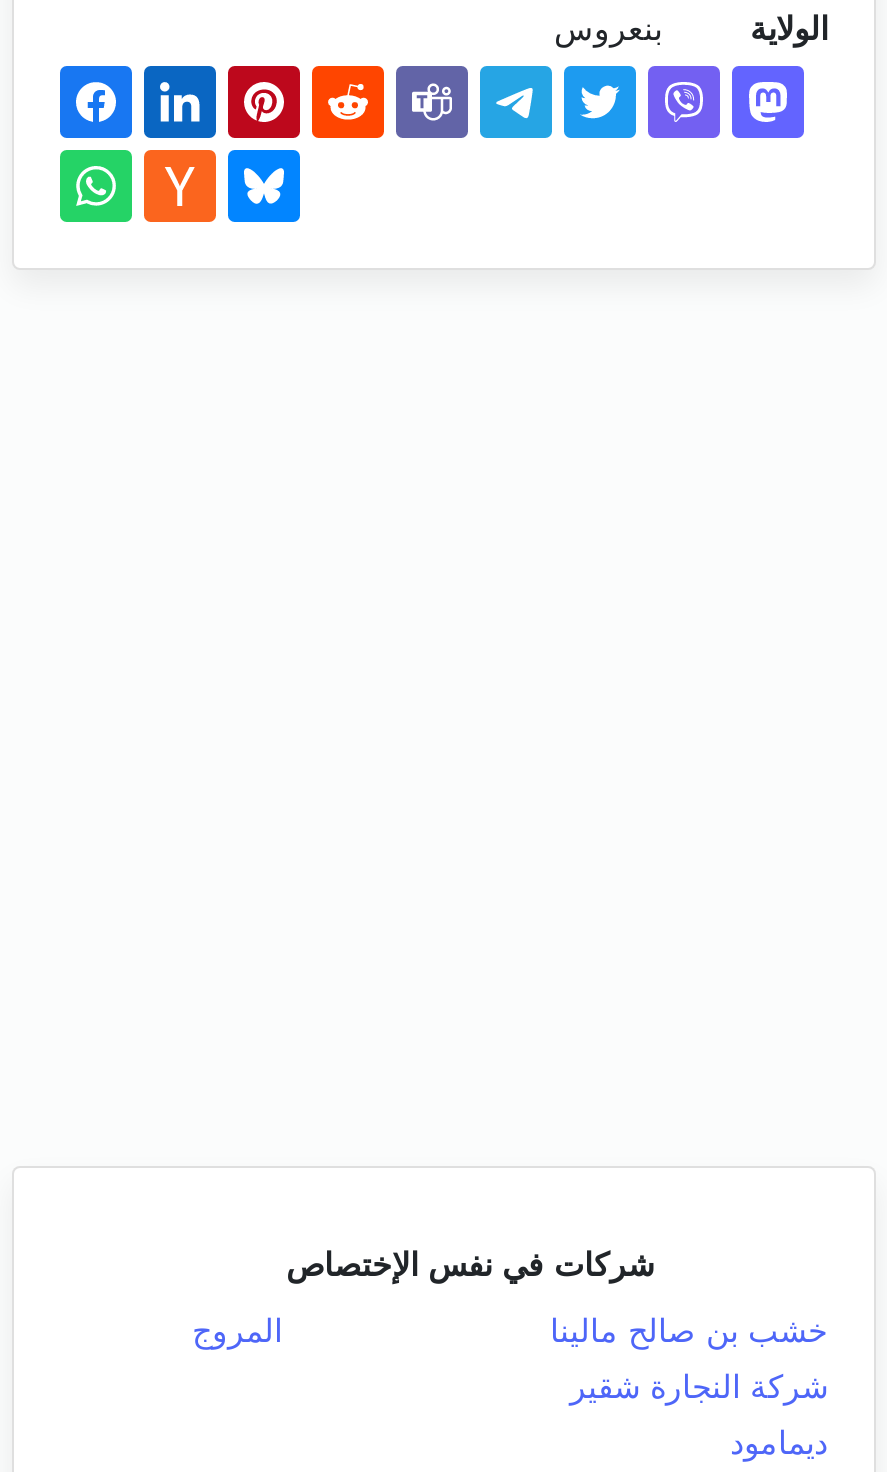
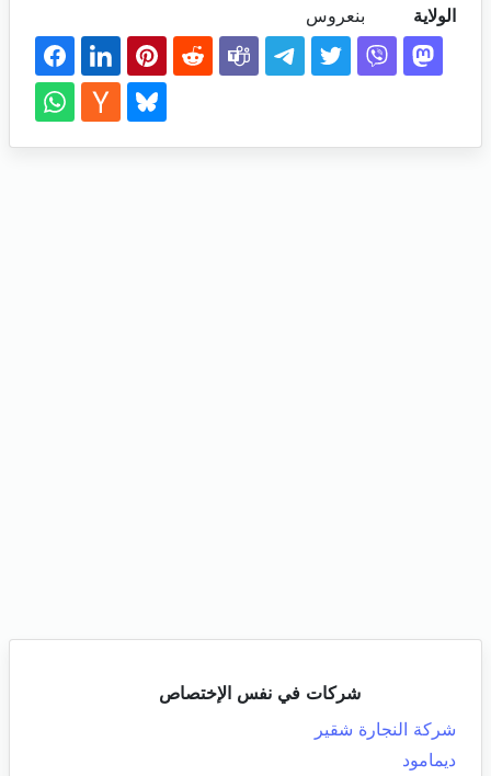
[192,1312,828,1350] خشب بن صالح مالينا | المروج -> none

